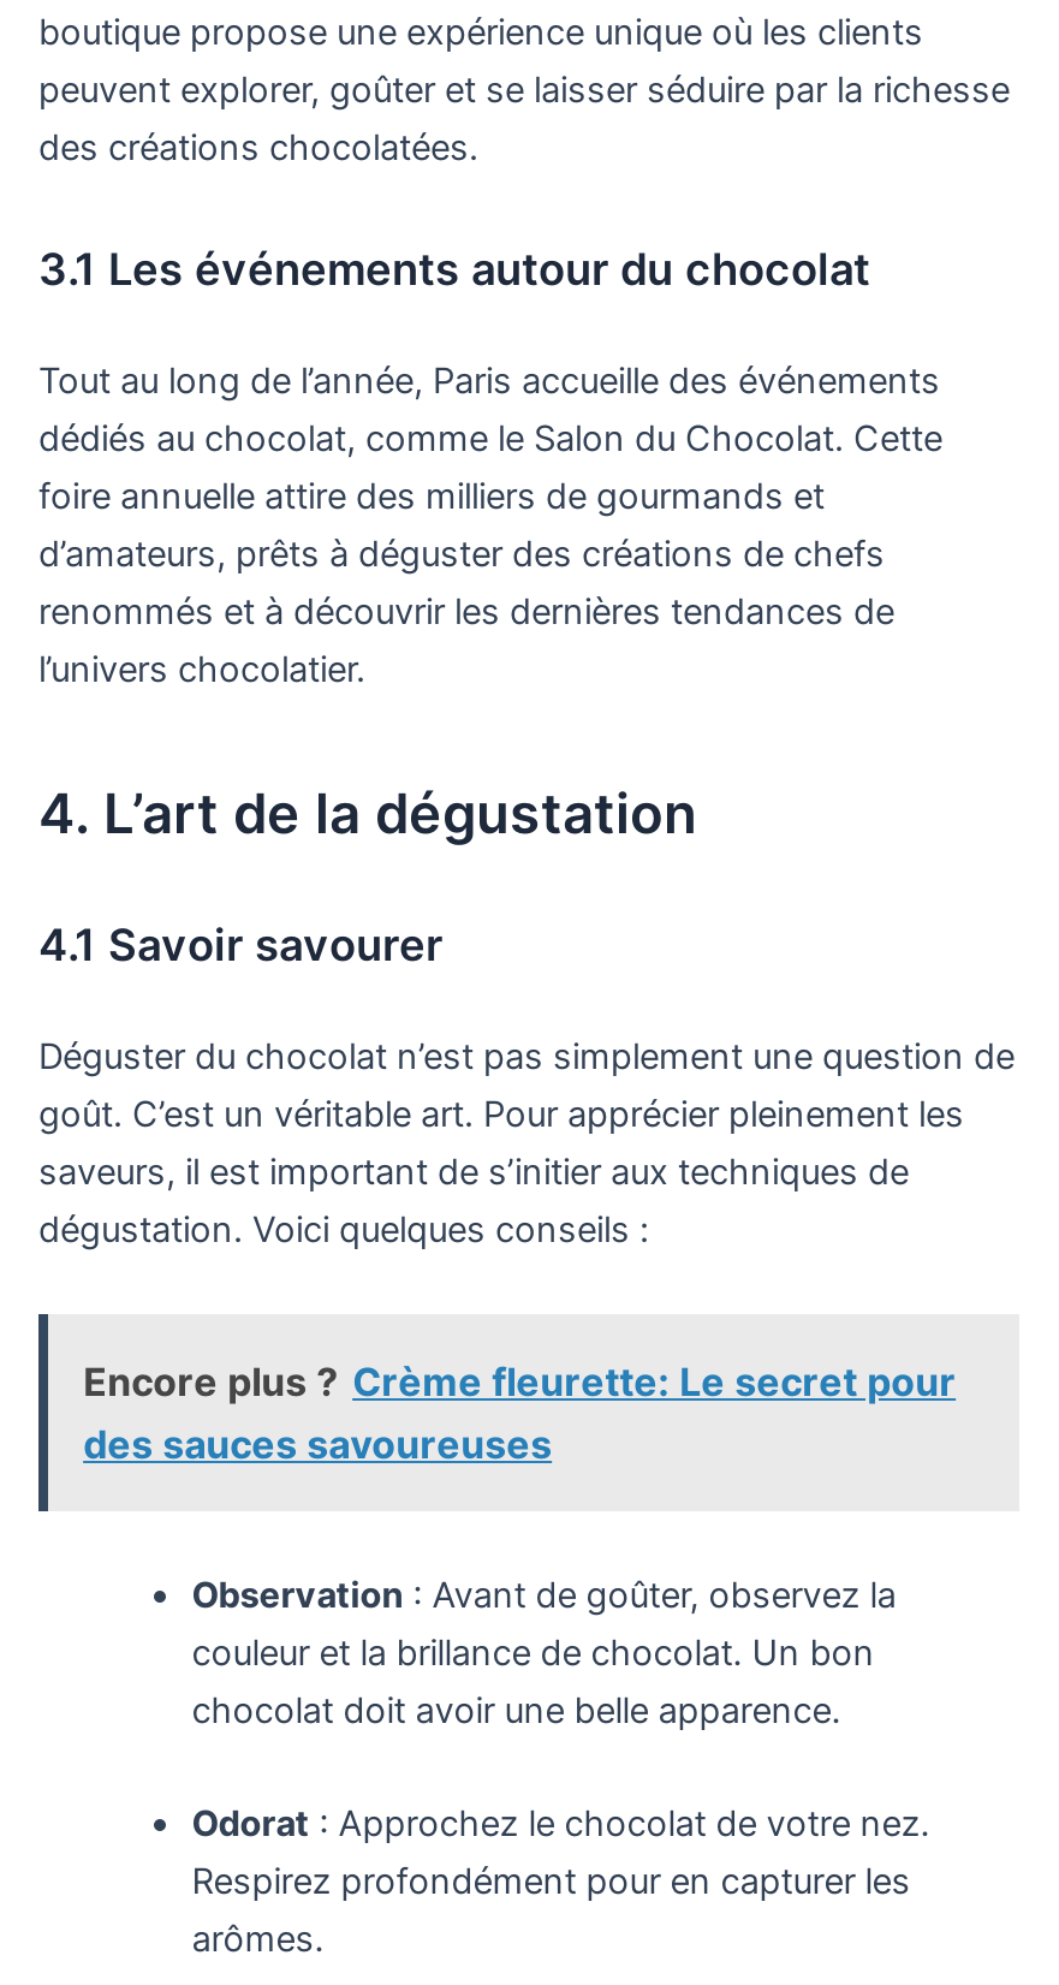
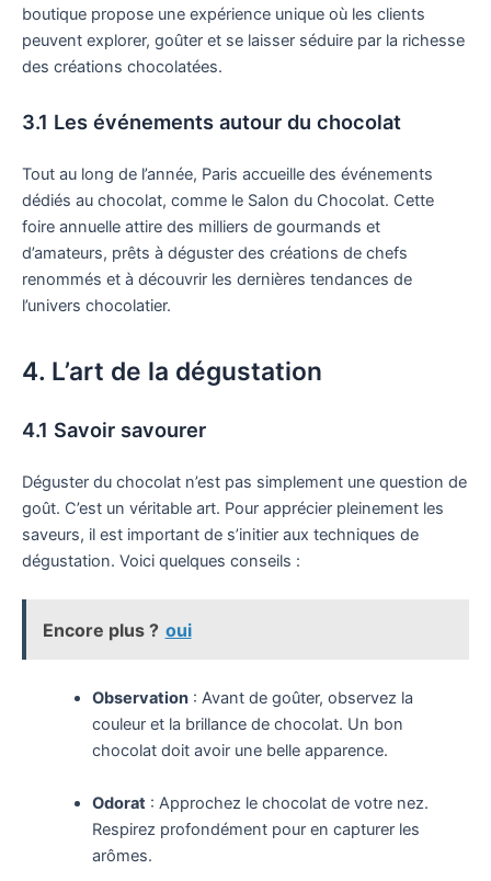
[83,1357,956,1468] Encore plus ? Crème fleurette: Le secret pour | des sauces savoureuses -> [42,619,191,640] Encore plus ? oui

